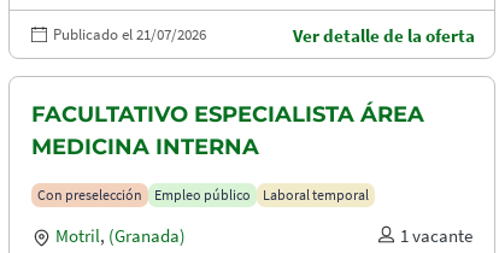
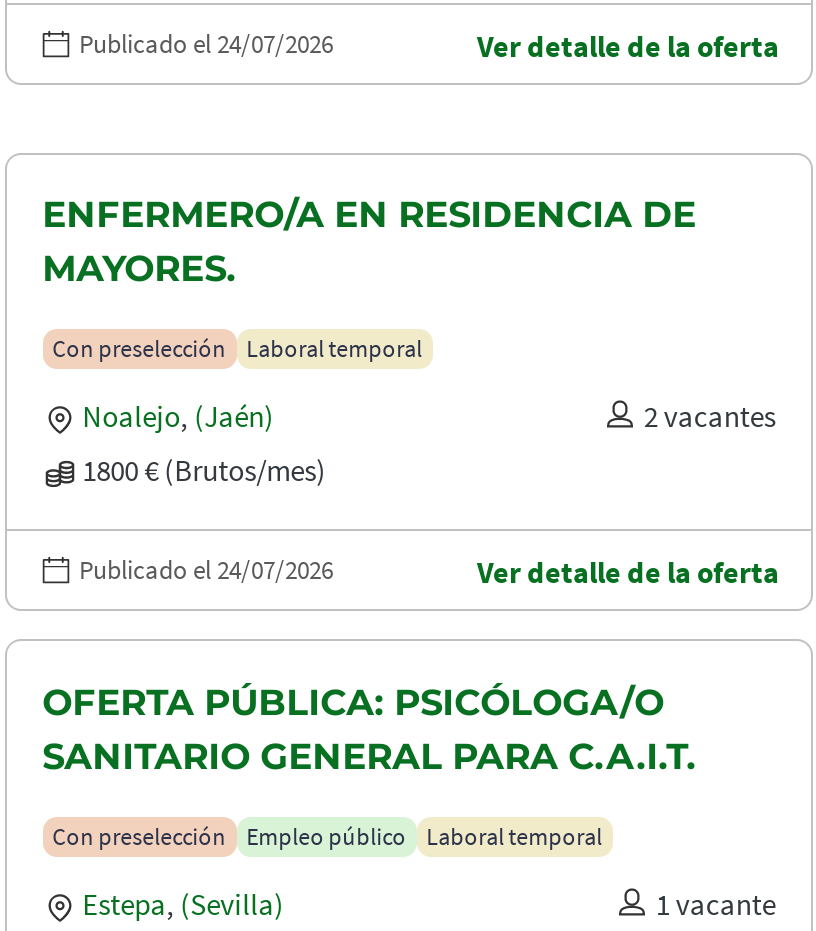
[53,24,206,45] Publicado el 21/07/2026 -> [79,27,333,61] Publicado el 24/07/2026
[31,101,424,160] FACULTATIVO ESPECIALISTA ÁREA | MEDICINA INTERNA -> [42,193,779,779] ENFERMERO/A EN RESIDENCIA DE | MAYORES. | Con preselección | Laboral temporal | Noalejo, (Jaén) | 2 vacantes | 1800 € (Brutos/mes) | Publicado el 24/07/2026 | Ver detalle de la oferta | OFERTA PÚBLICA: PSICÓLOGA/O | SANITARIO GENERAL PARA C.A.I.T.
[55,224,185,247] Motril, (Granada) -> [82,885,284,923] Estepa, (Sevilla)

